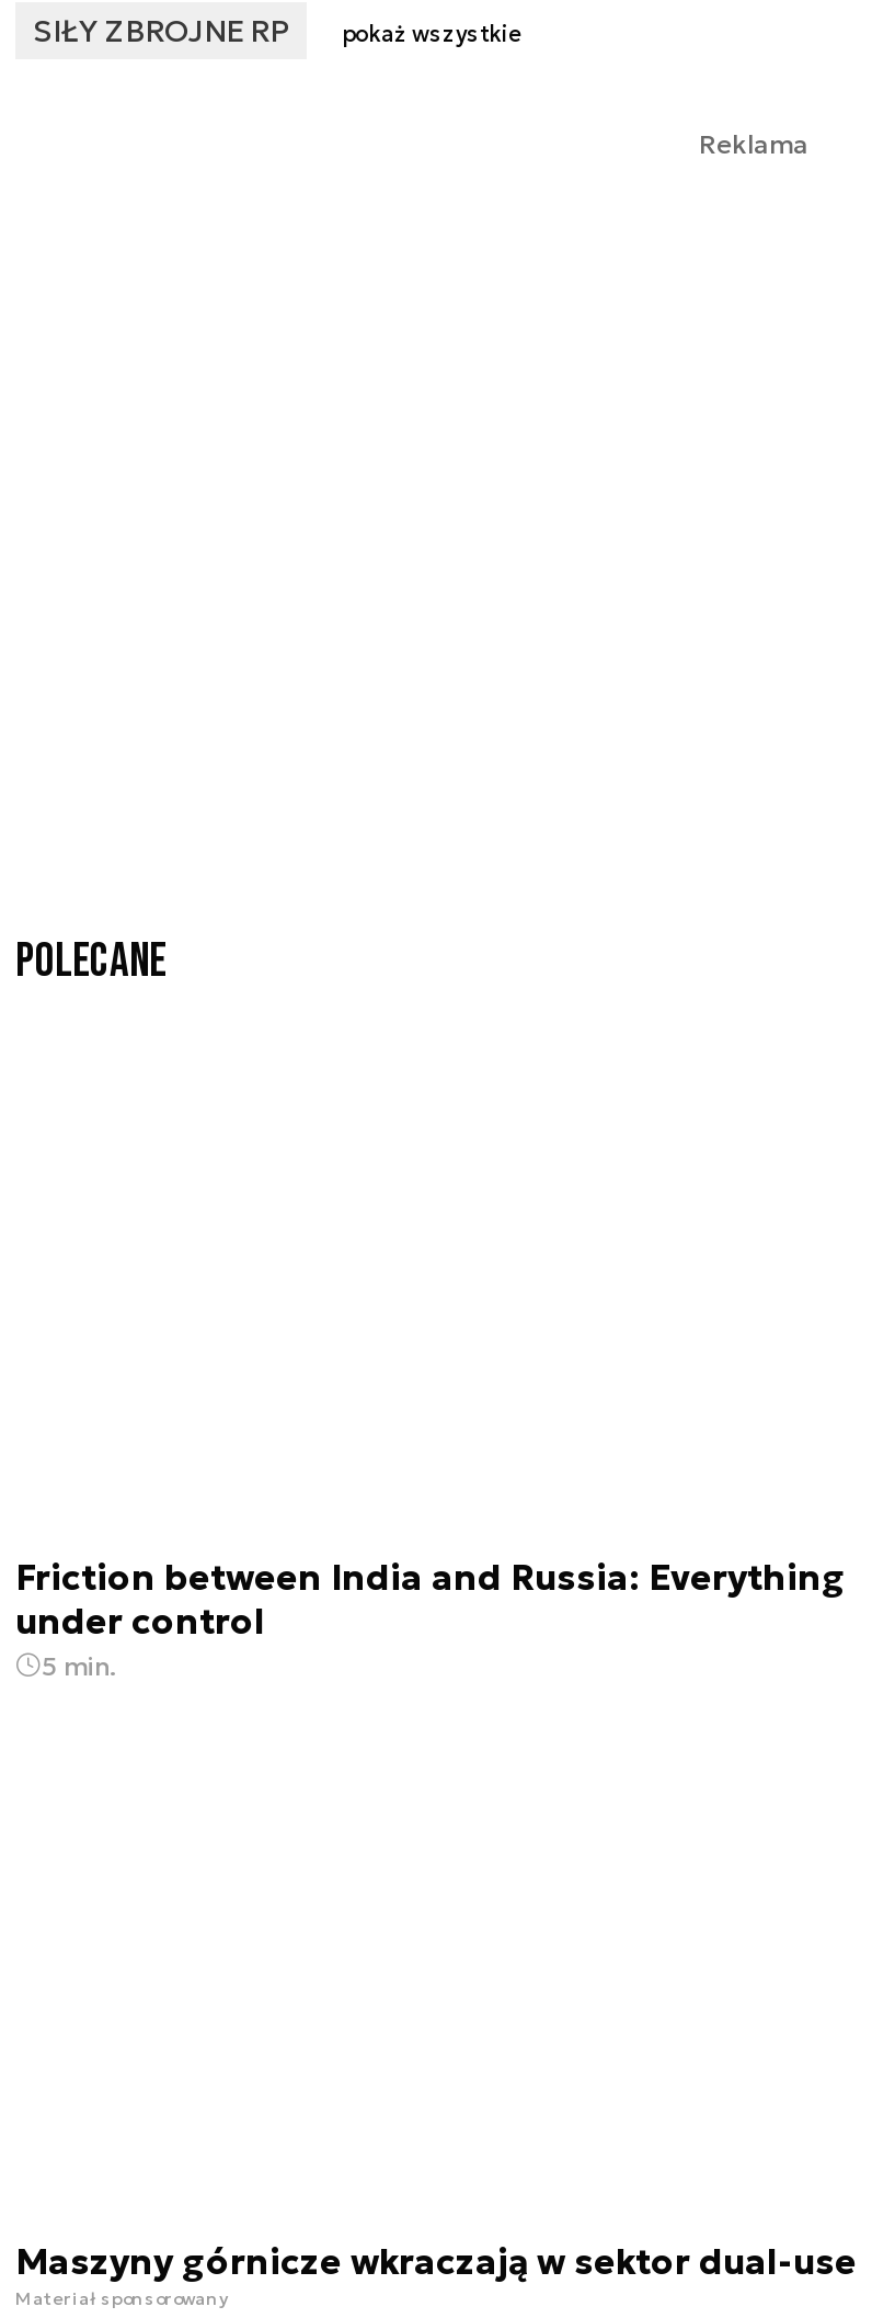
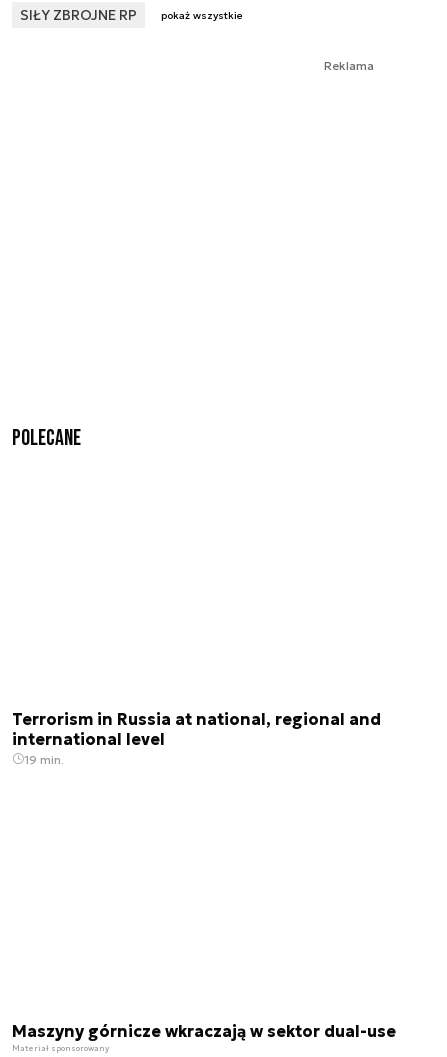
[15,1554,846,1682] Friction between India and Russia: Everything | under control | 5 min. -> [12,709,381,767] Terrorism in Russia at national, regional and | international level | 19 min.

